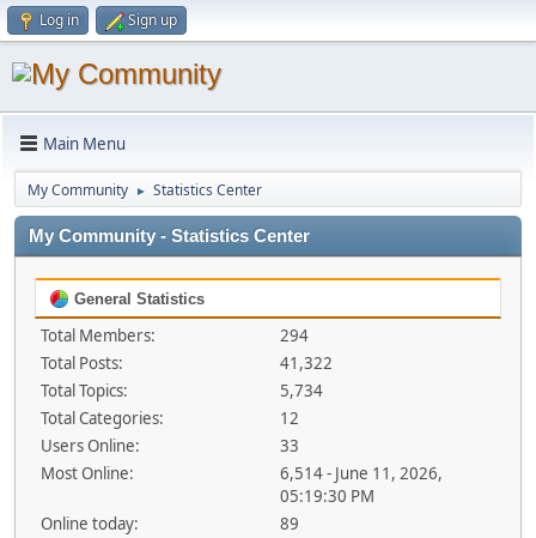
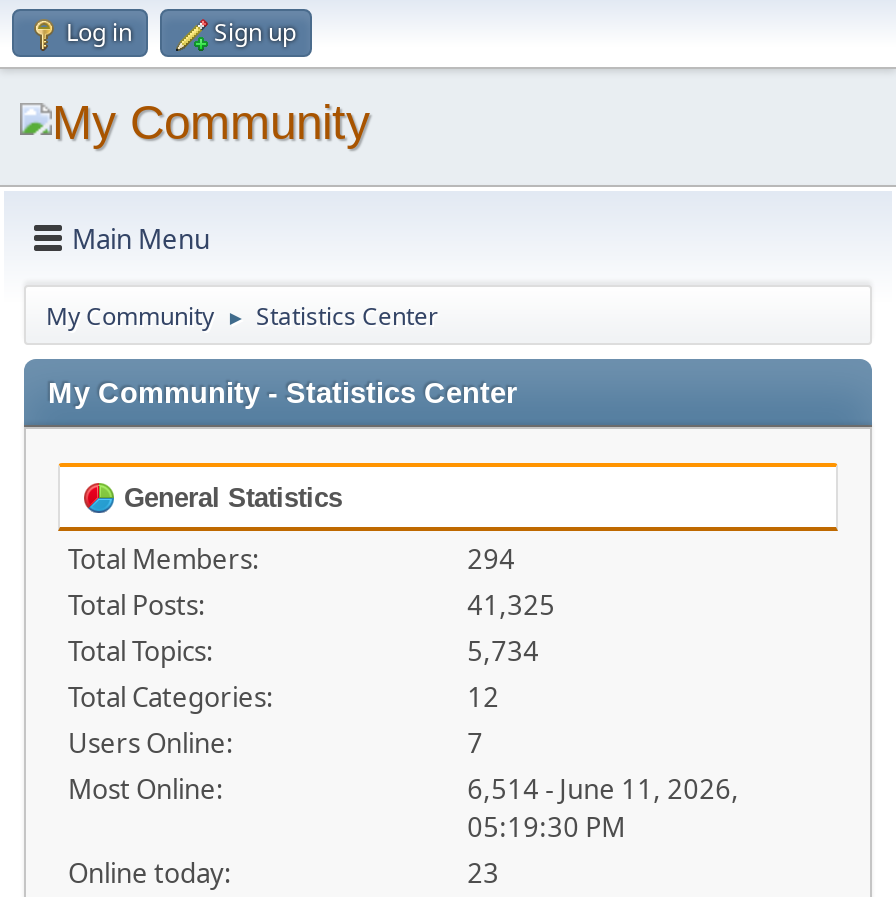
[279,352,332,374] 41,322 -> [467,587,555,623] 41,325
[279,435,299,457] 33 -> [467,725,483,761] 7
[279,513,299,534] 89 -> [467,855,499,891] 23

